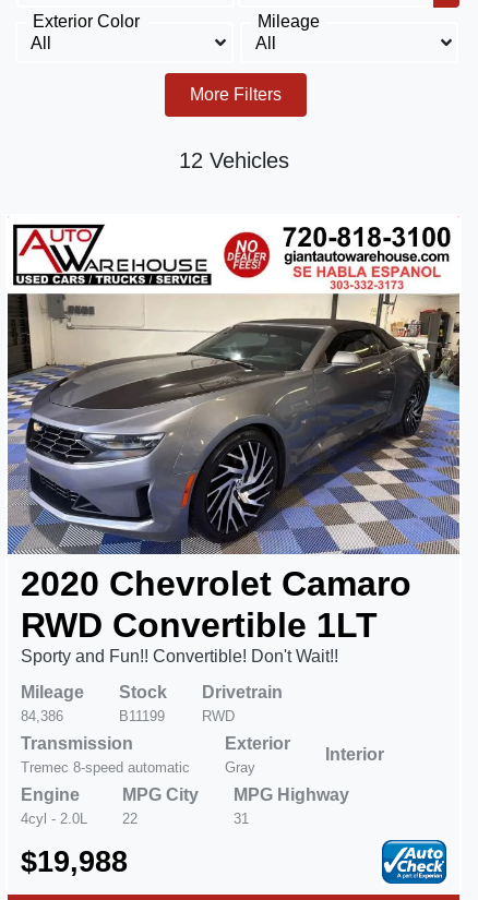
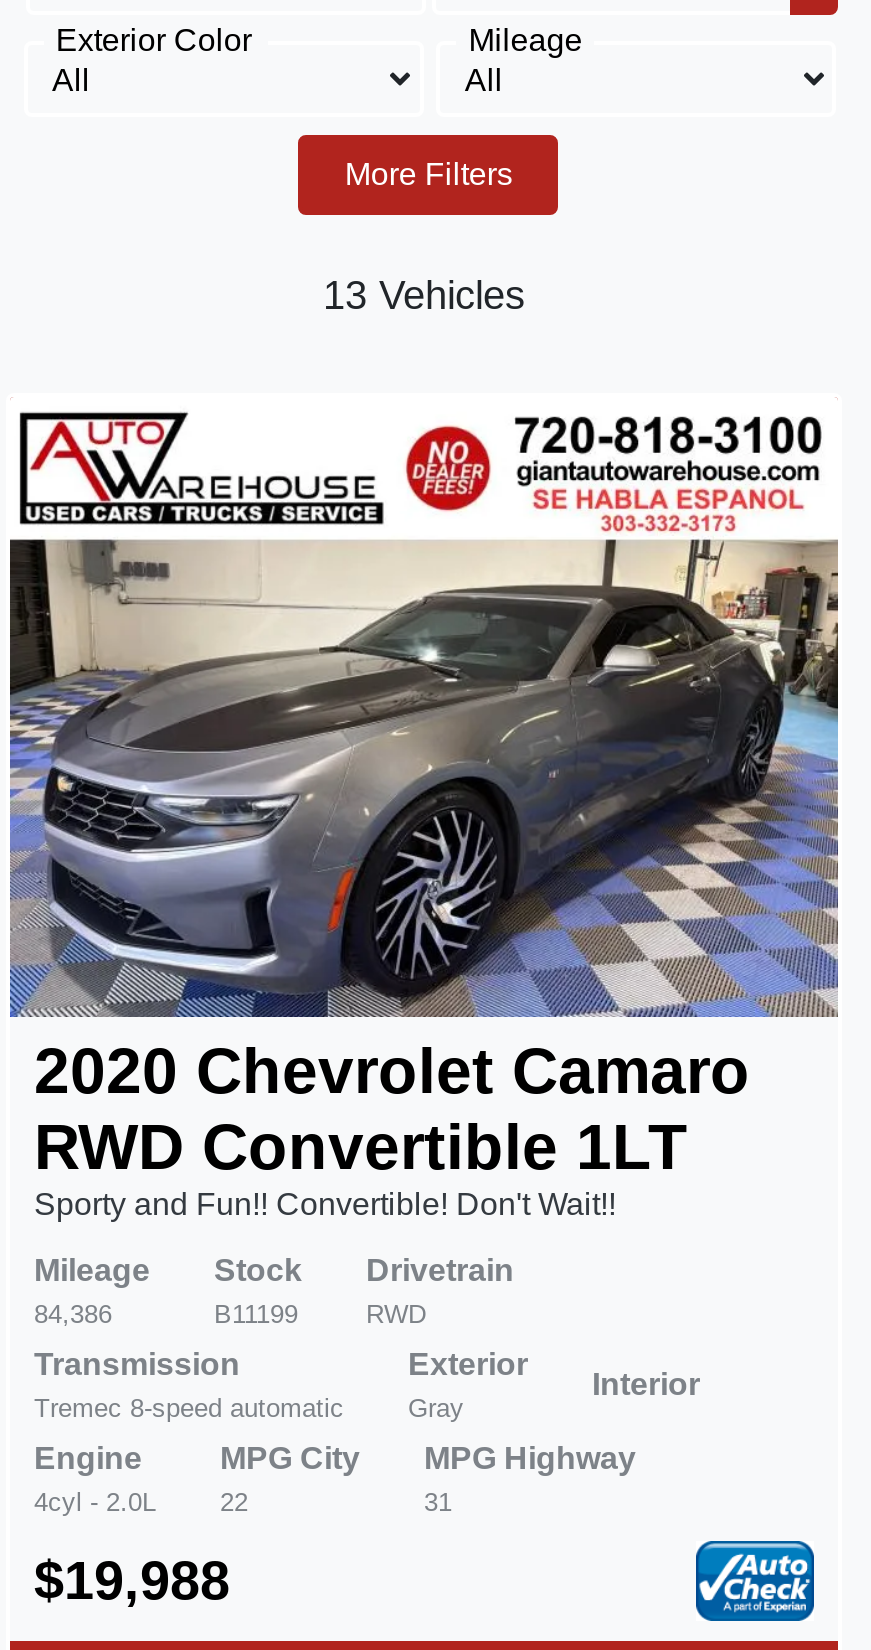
[178,148,289,172] 12 Vehicles -> [323,273,525,317] 13 Vehicles

